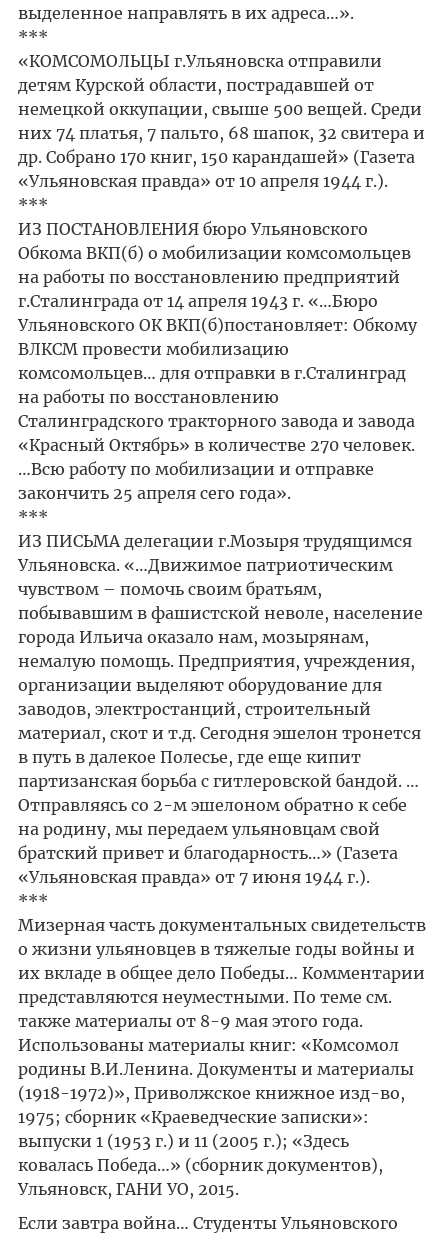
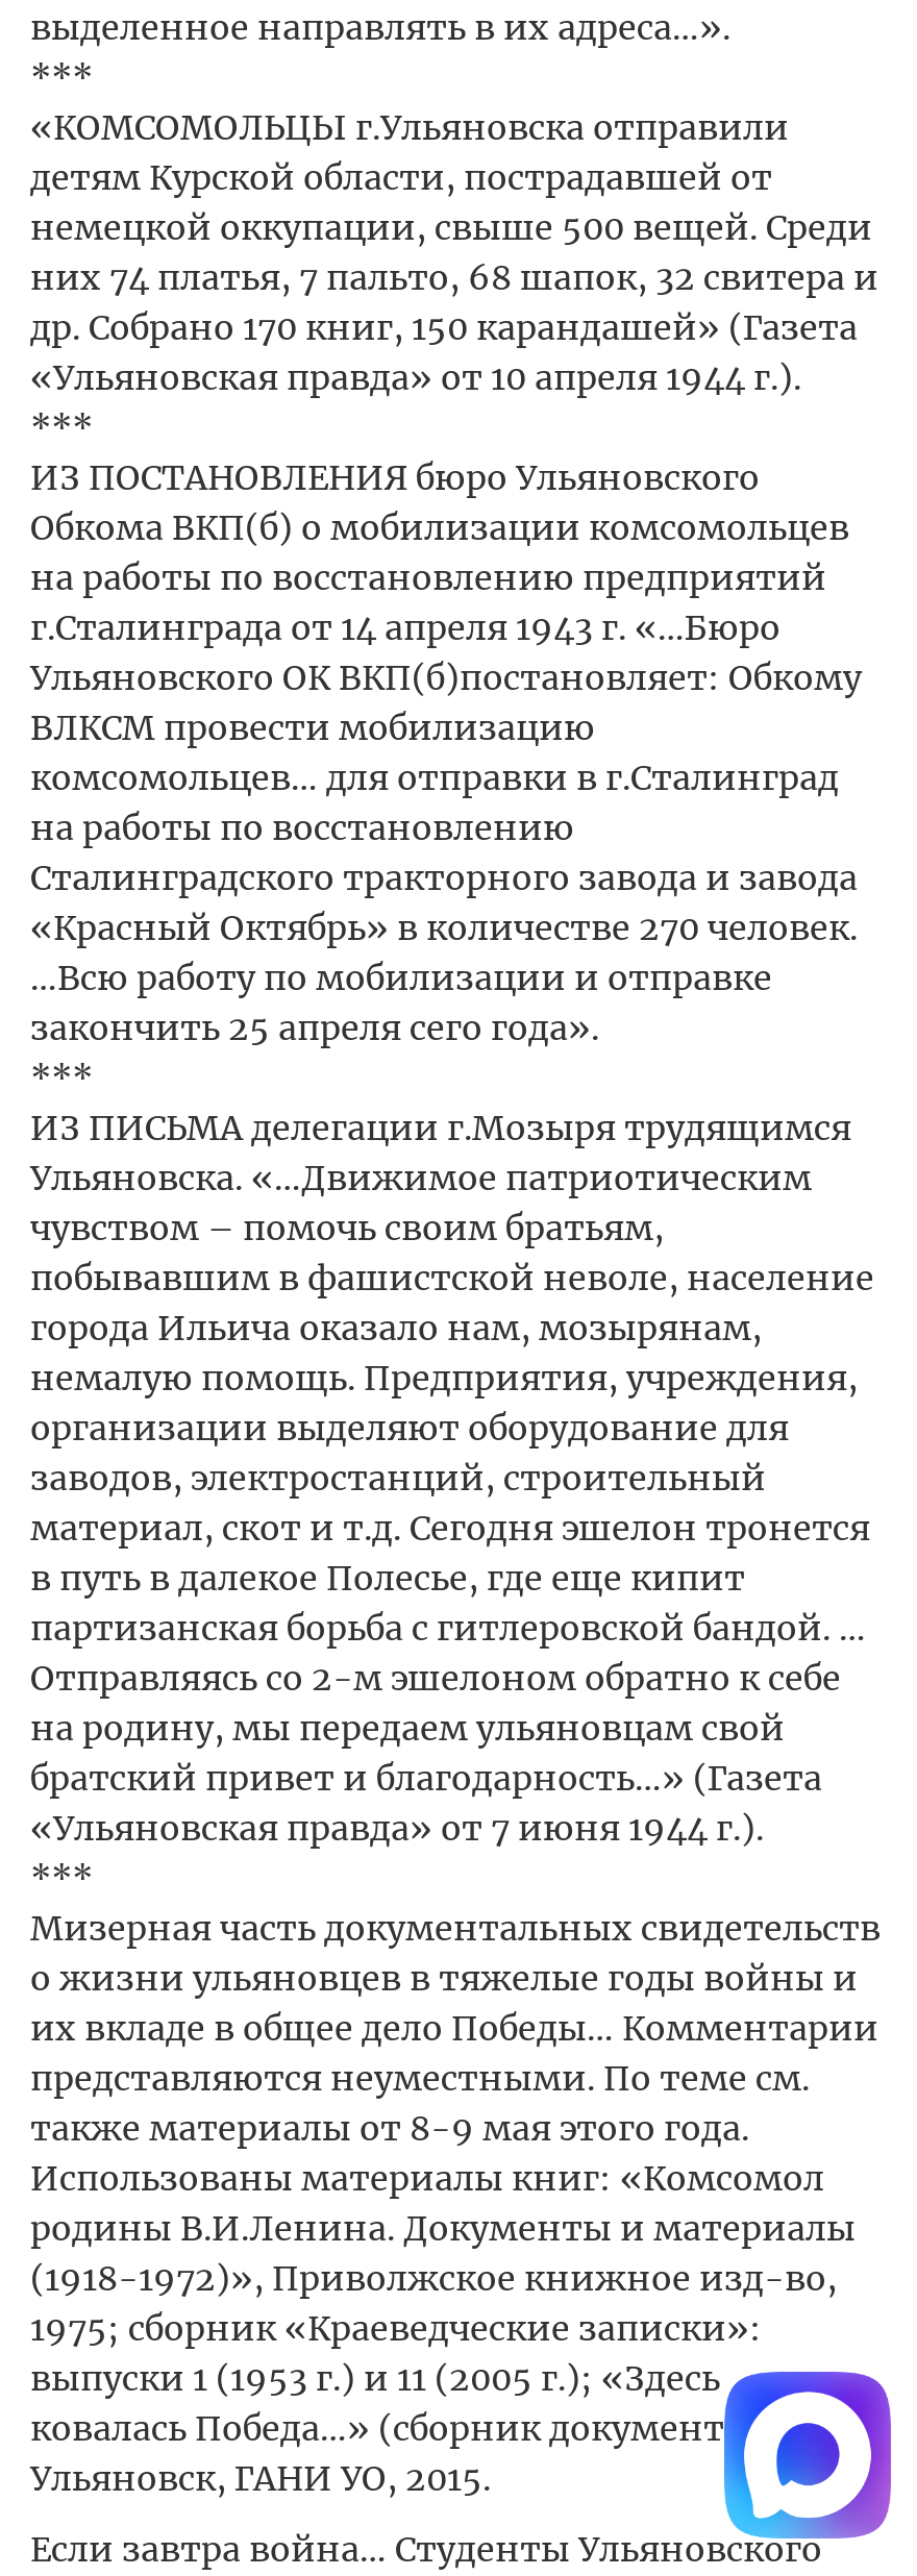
none -> [722,2370,893,2541] [image]

